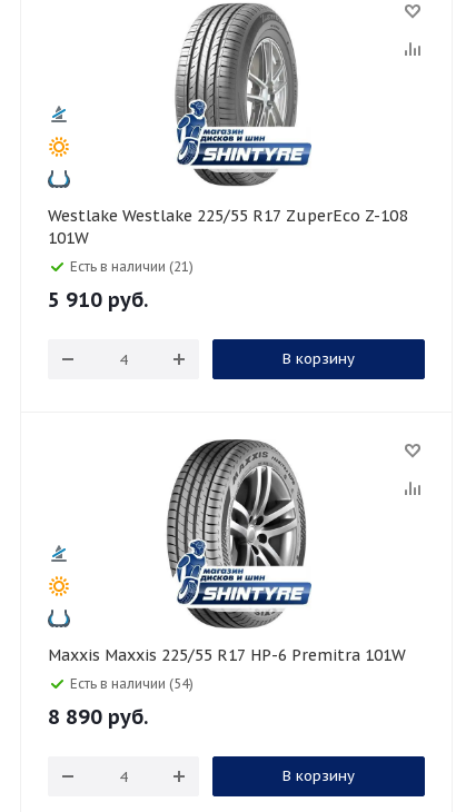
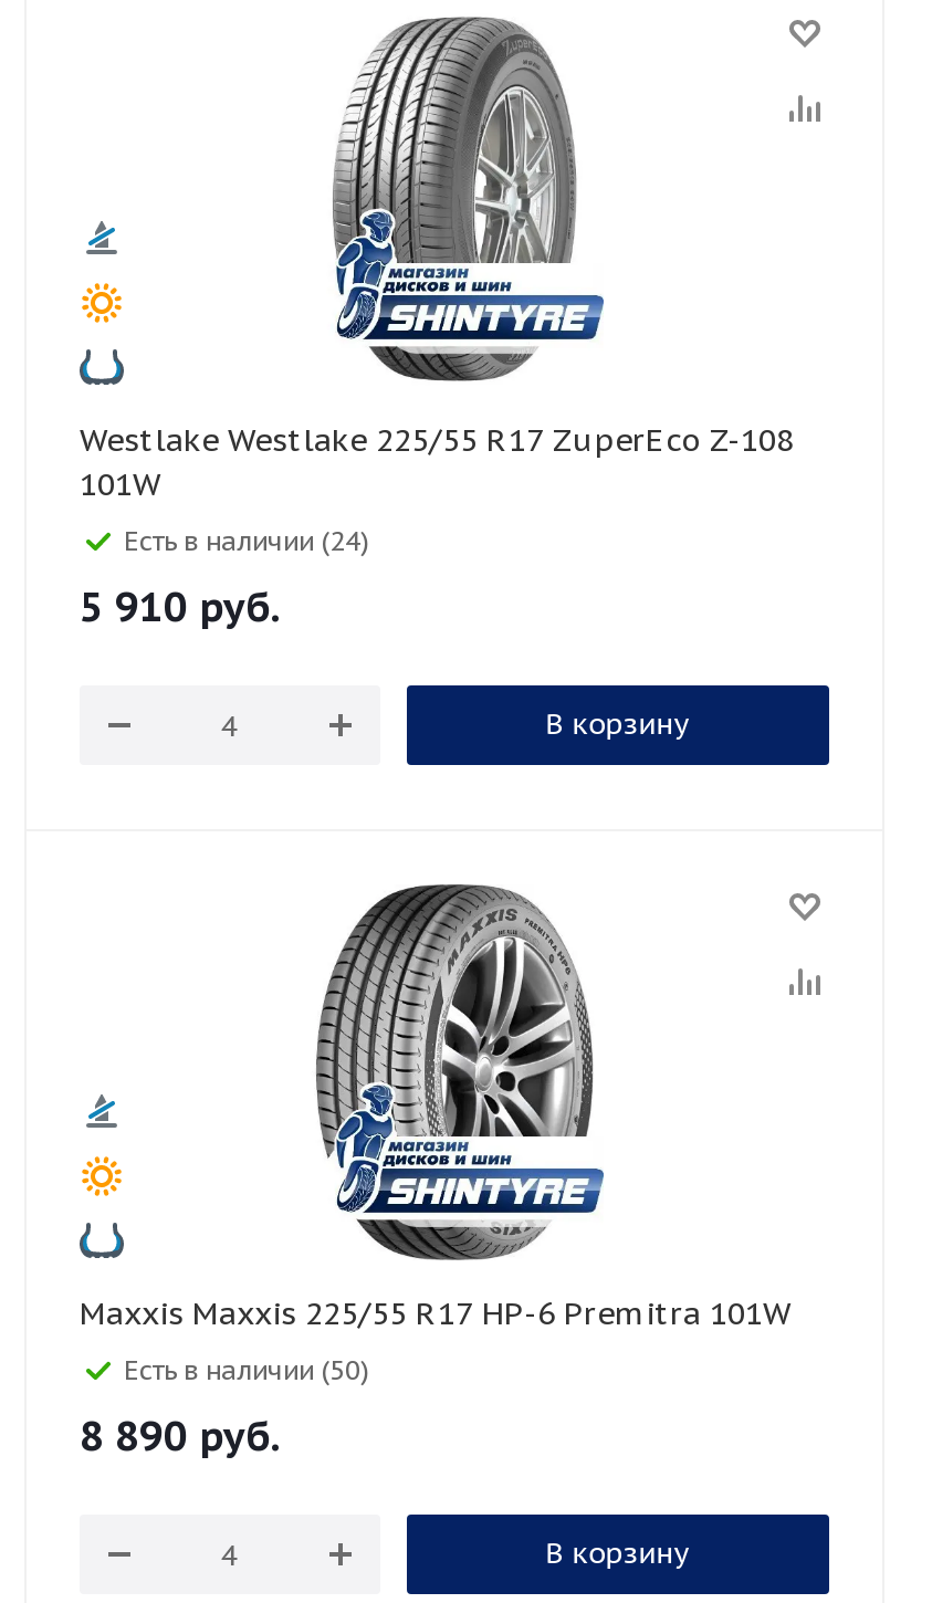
[70,258,194,275] Есть в наличии (21) -> [124,524,369,557] Есть в наличии (24)
[70,675,194,692] Есть в наличии (54) -> [124,1353,369,1386] Есть в наличии (50)

